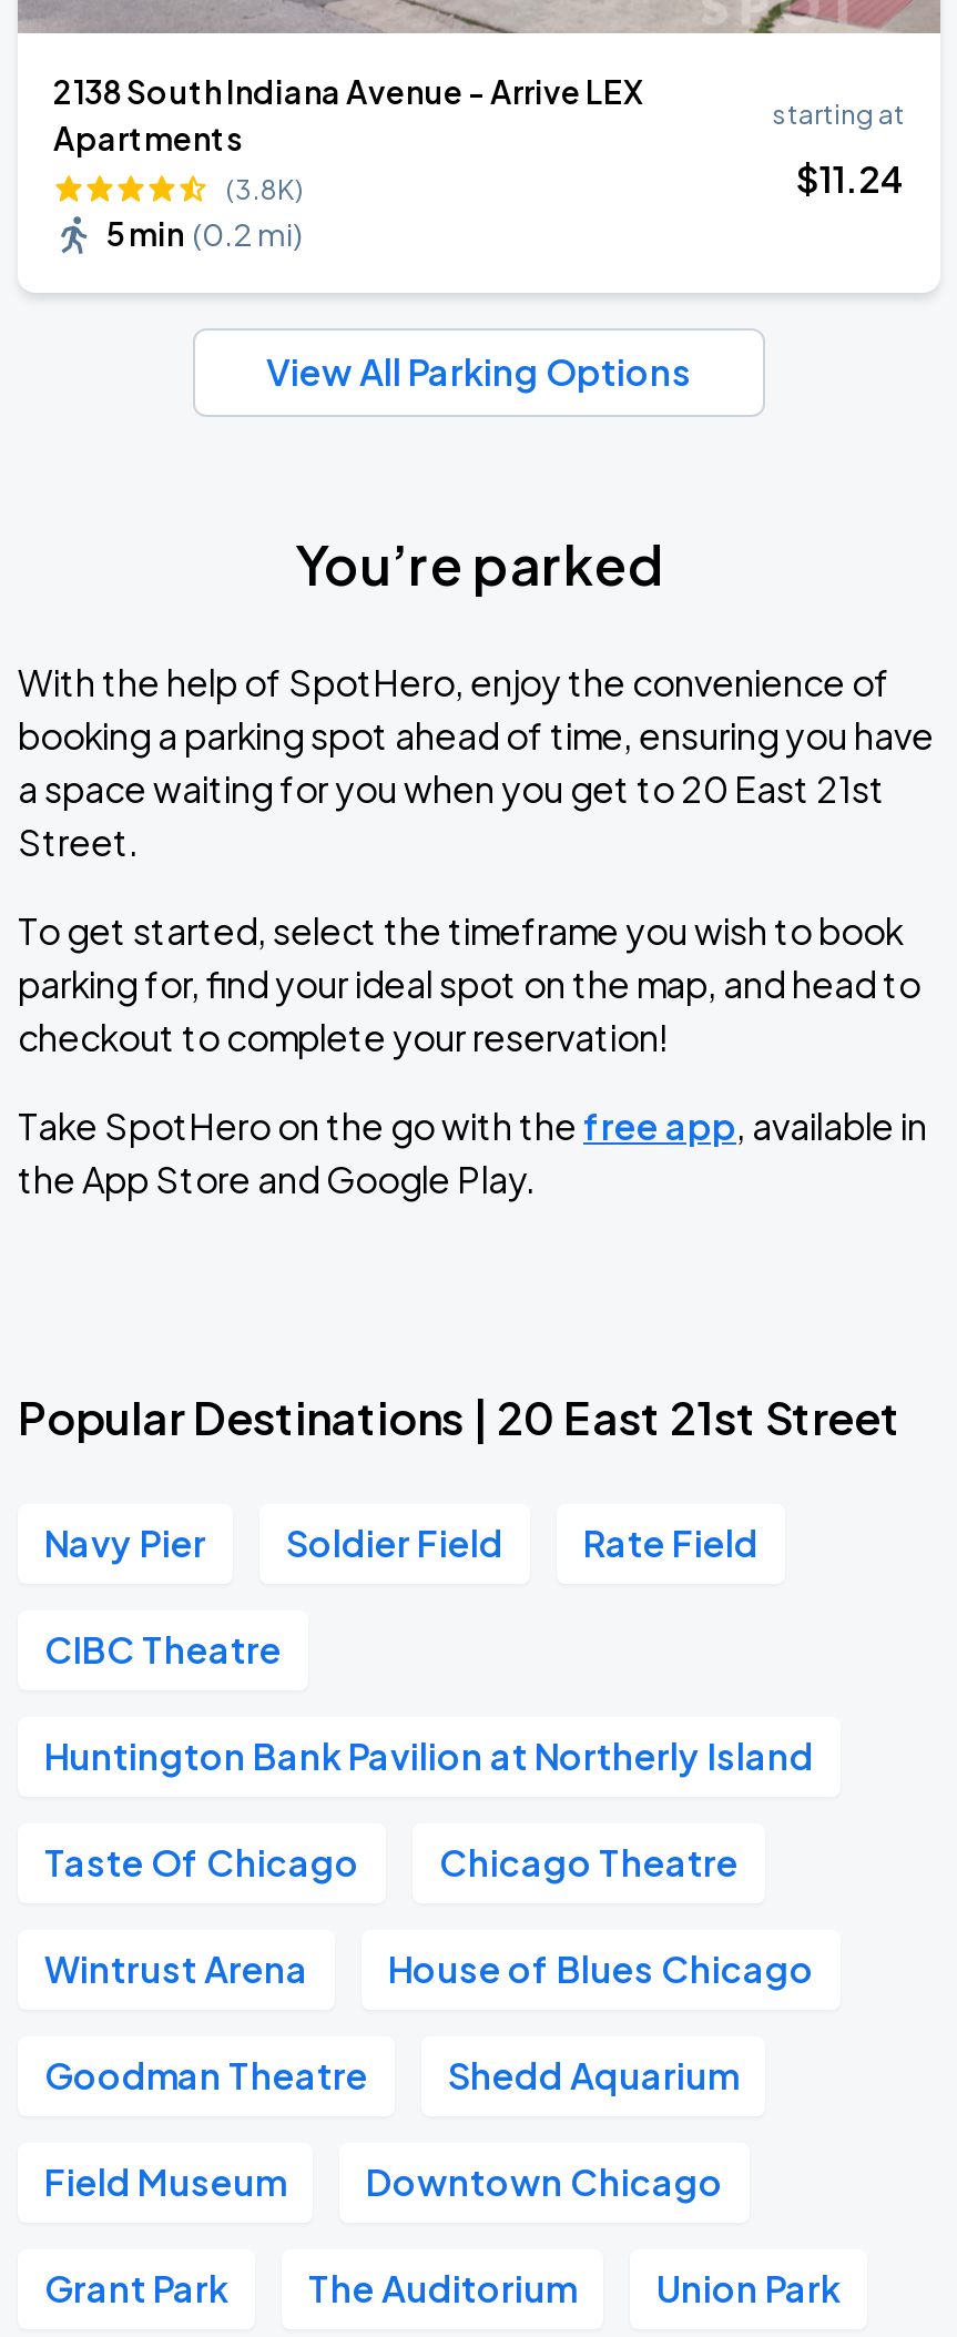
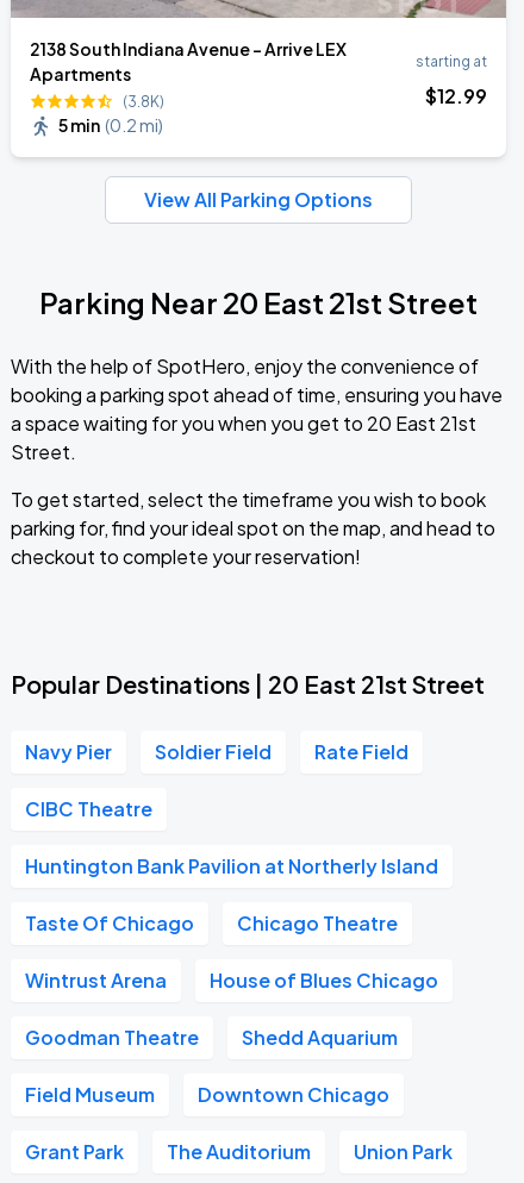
[796,155,905,202] $11.24 -> [425,83,487,108] $12.99
[295,530,663,597] You’re parked -> [39,284,478,320] Parking Near 20 East 21st Street
[18,1103,927,1202] Take SpotHero on the go with the free app, available in | the App Store and Google Play. -> none

